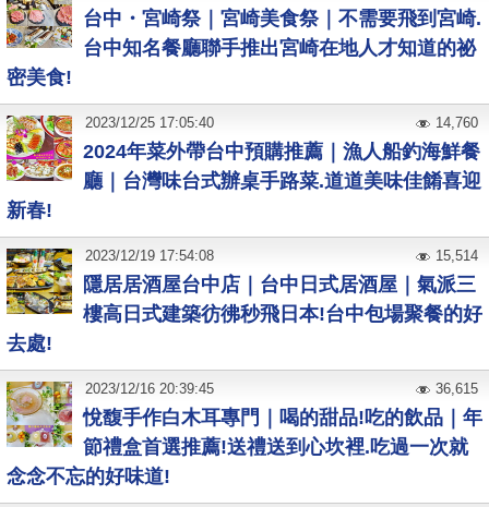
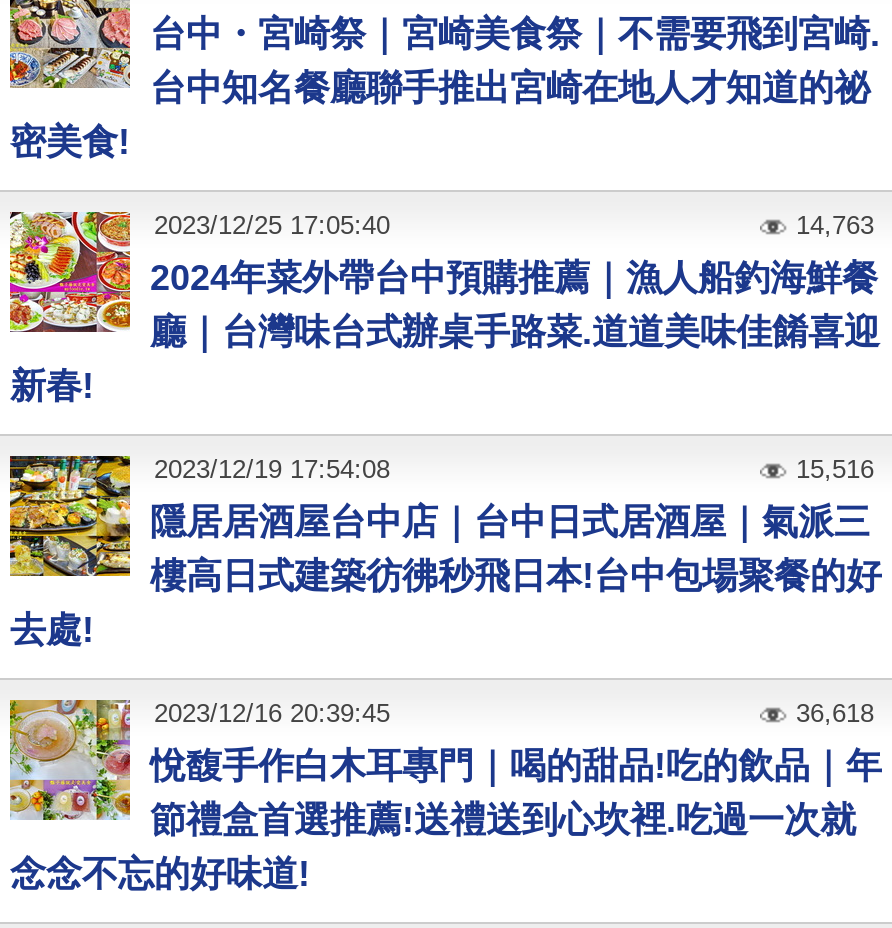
[436,114,478,131] 14,760 -> [796,210,874,240] 14,763
[436,248,478,264] 15,514 -> [796,454,874,484] 15,516
[436,381,478,397] 36,615 -> [796,698,874,728] 36,618

